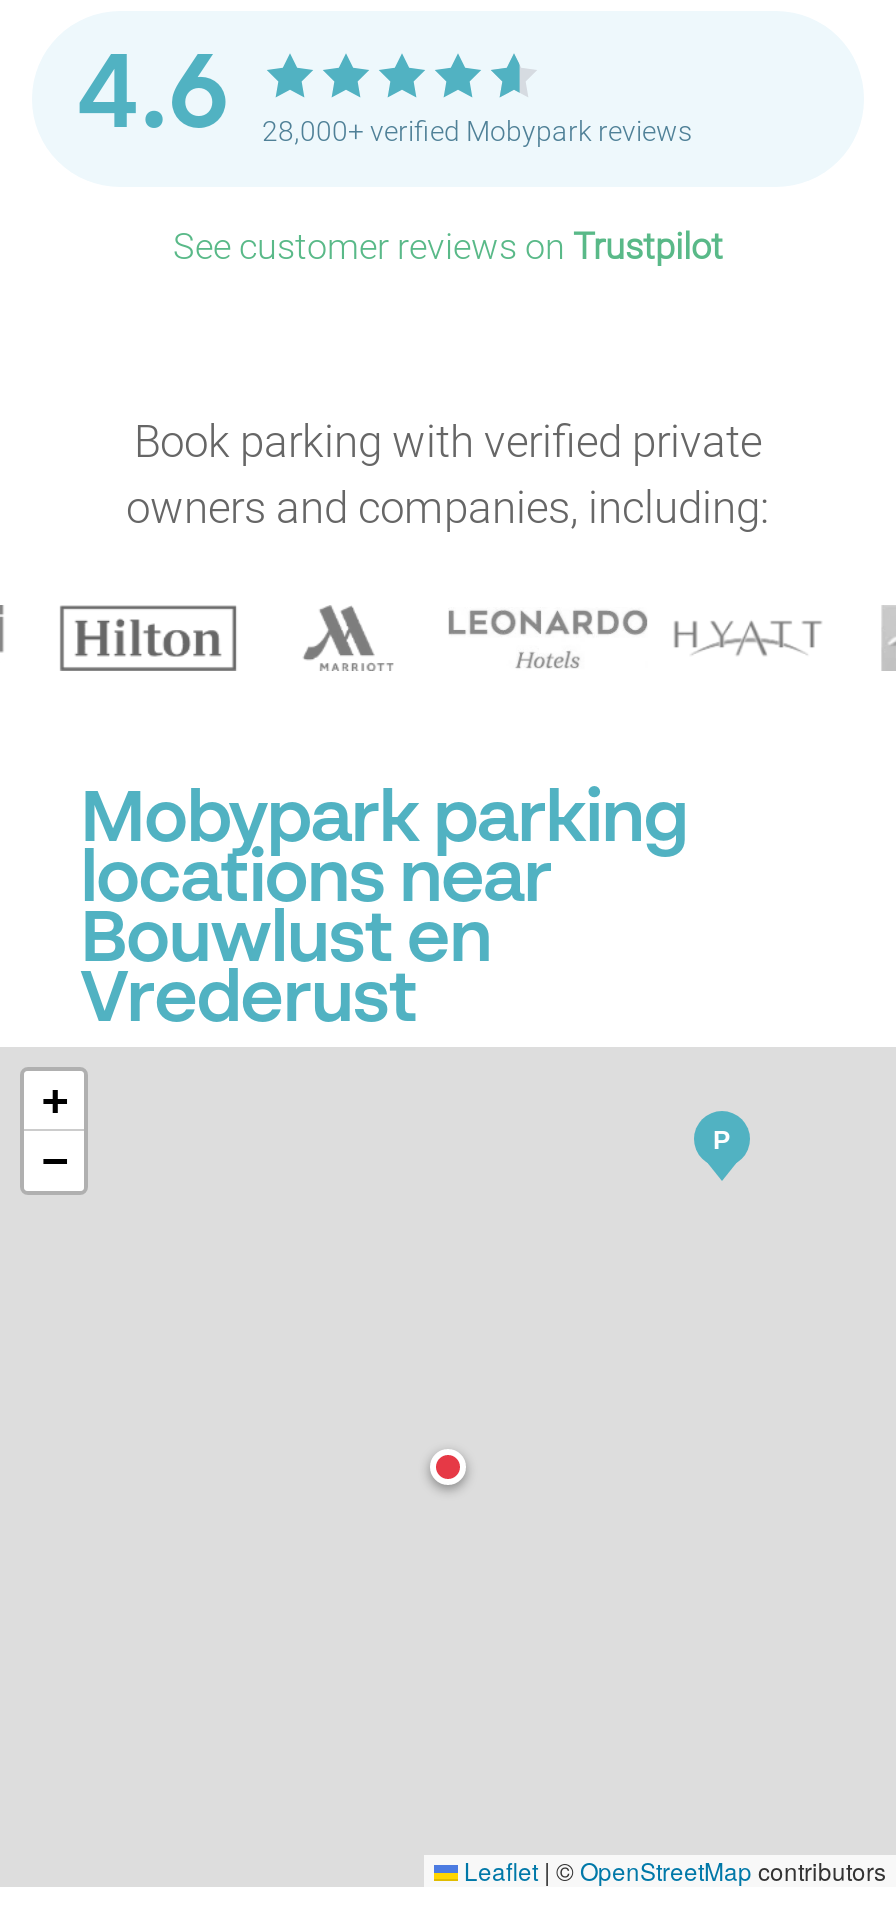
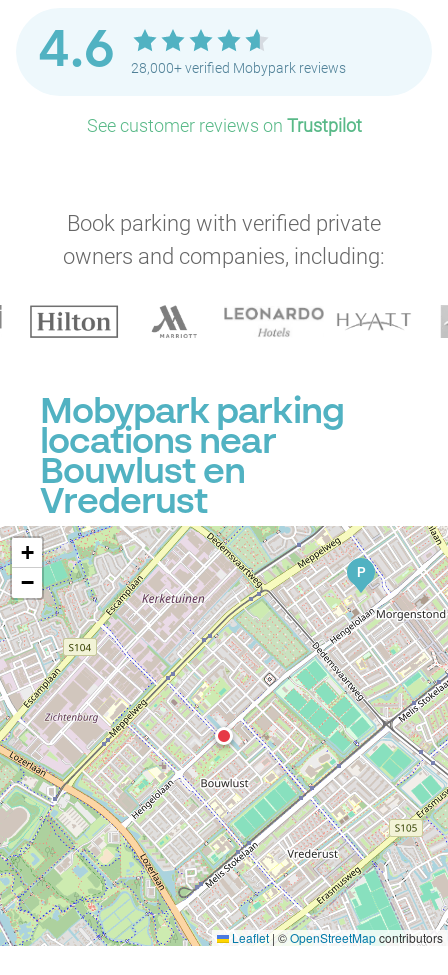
none -> [3,526,445,947] [image]

